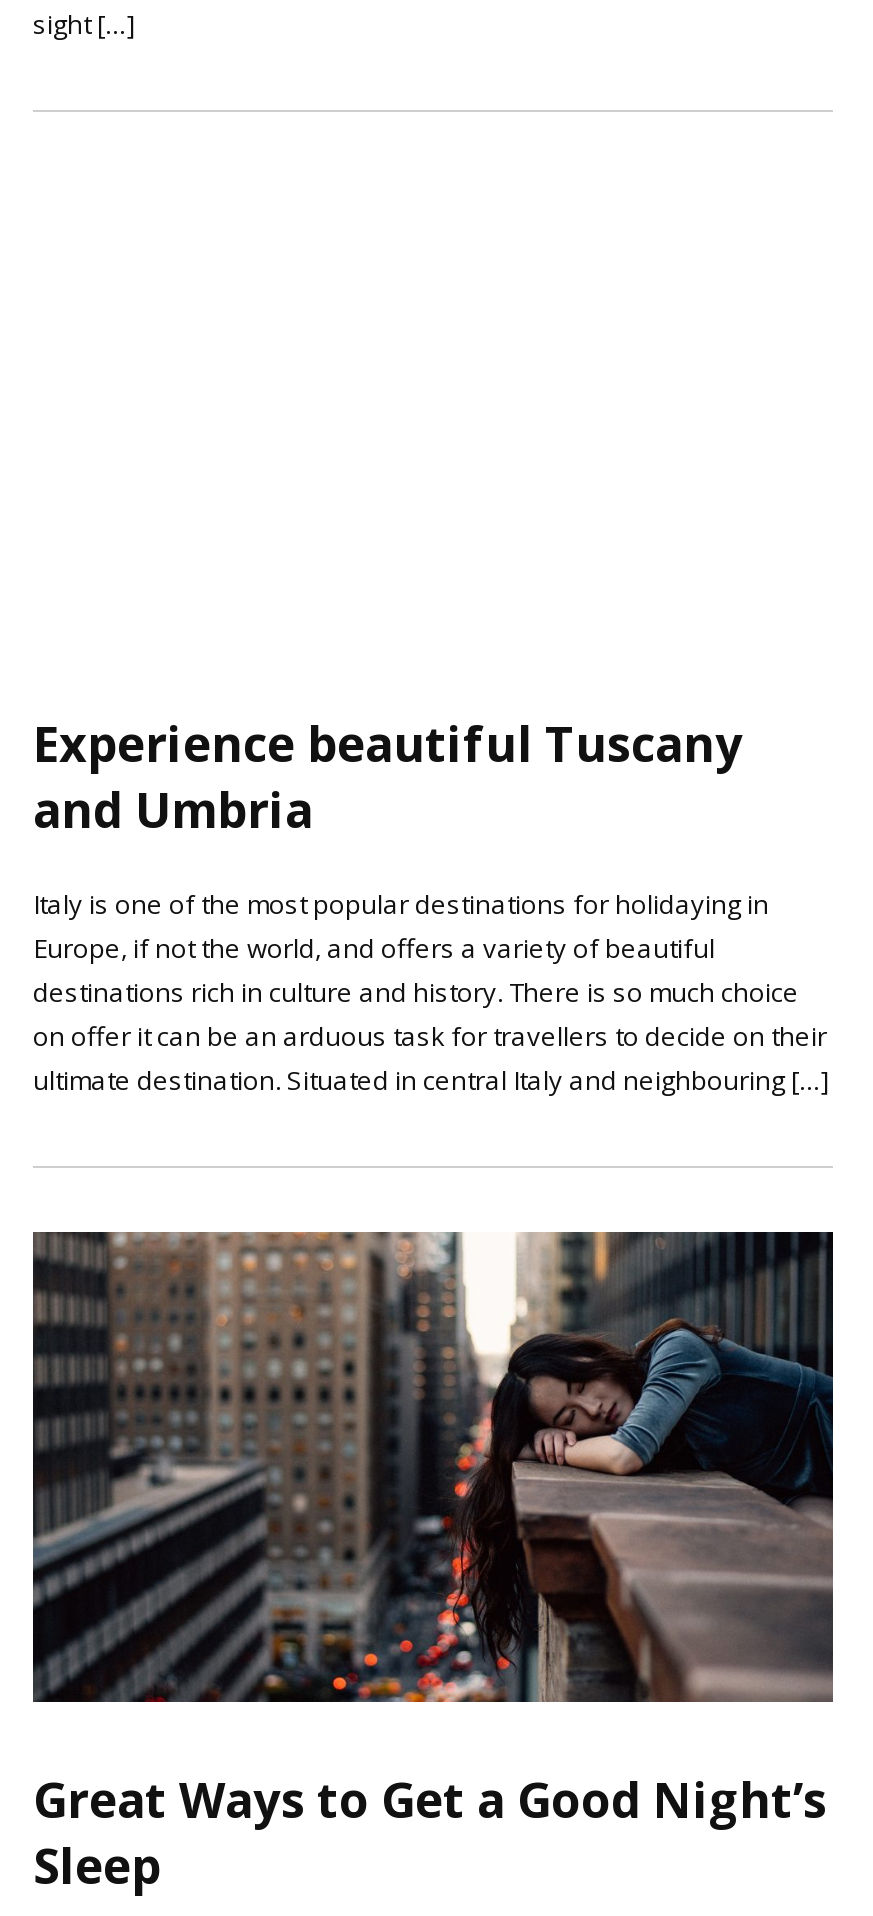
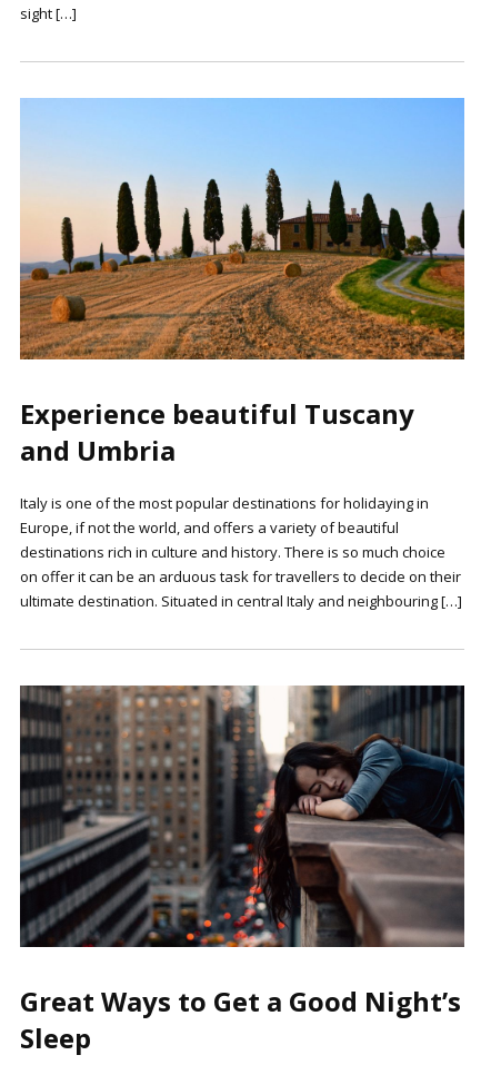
none -> [19,97,465,361] [image]

